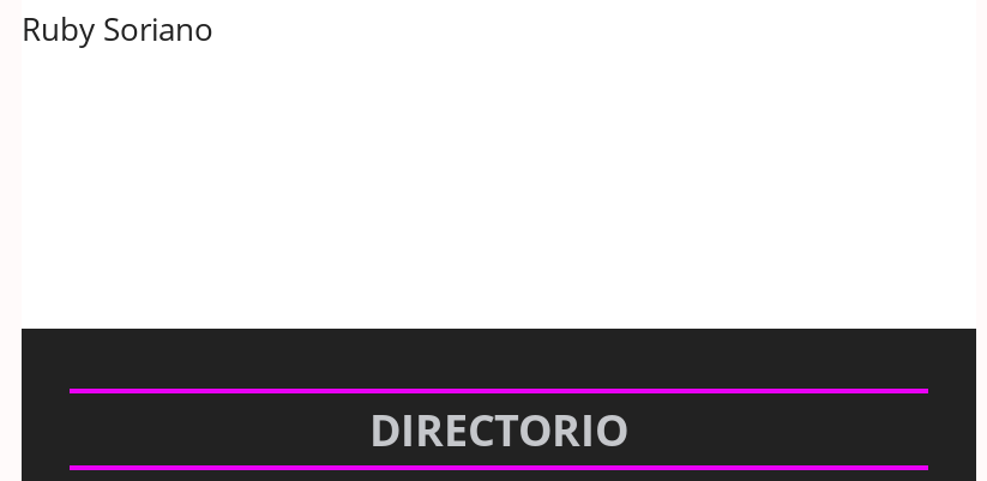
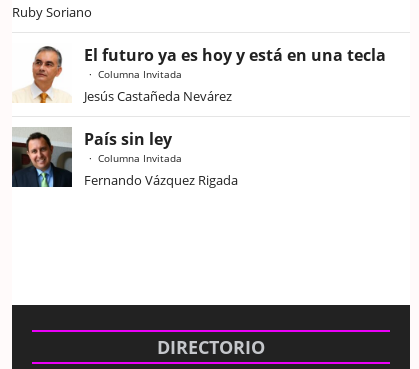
none -> [12,127,73,188] [image]
none -> [13,44,386,189] [image] | El futuro ya es hoy y está en una tecla | Columna Invitada | Jesús Castañeda Nevárez | País sin ley | Columna Invitada | Fernando Vázquez Rigada

